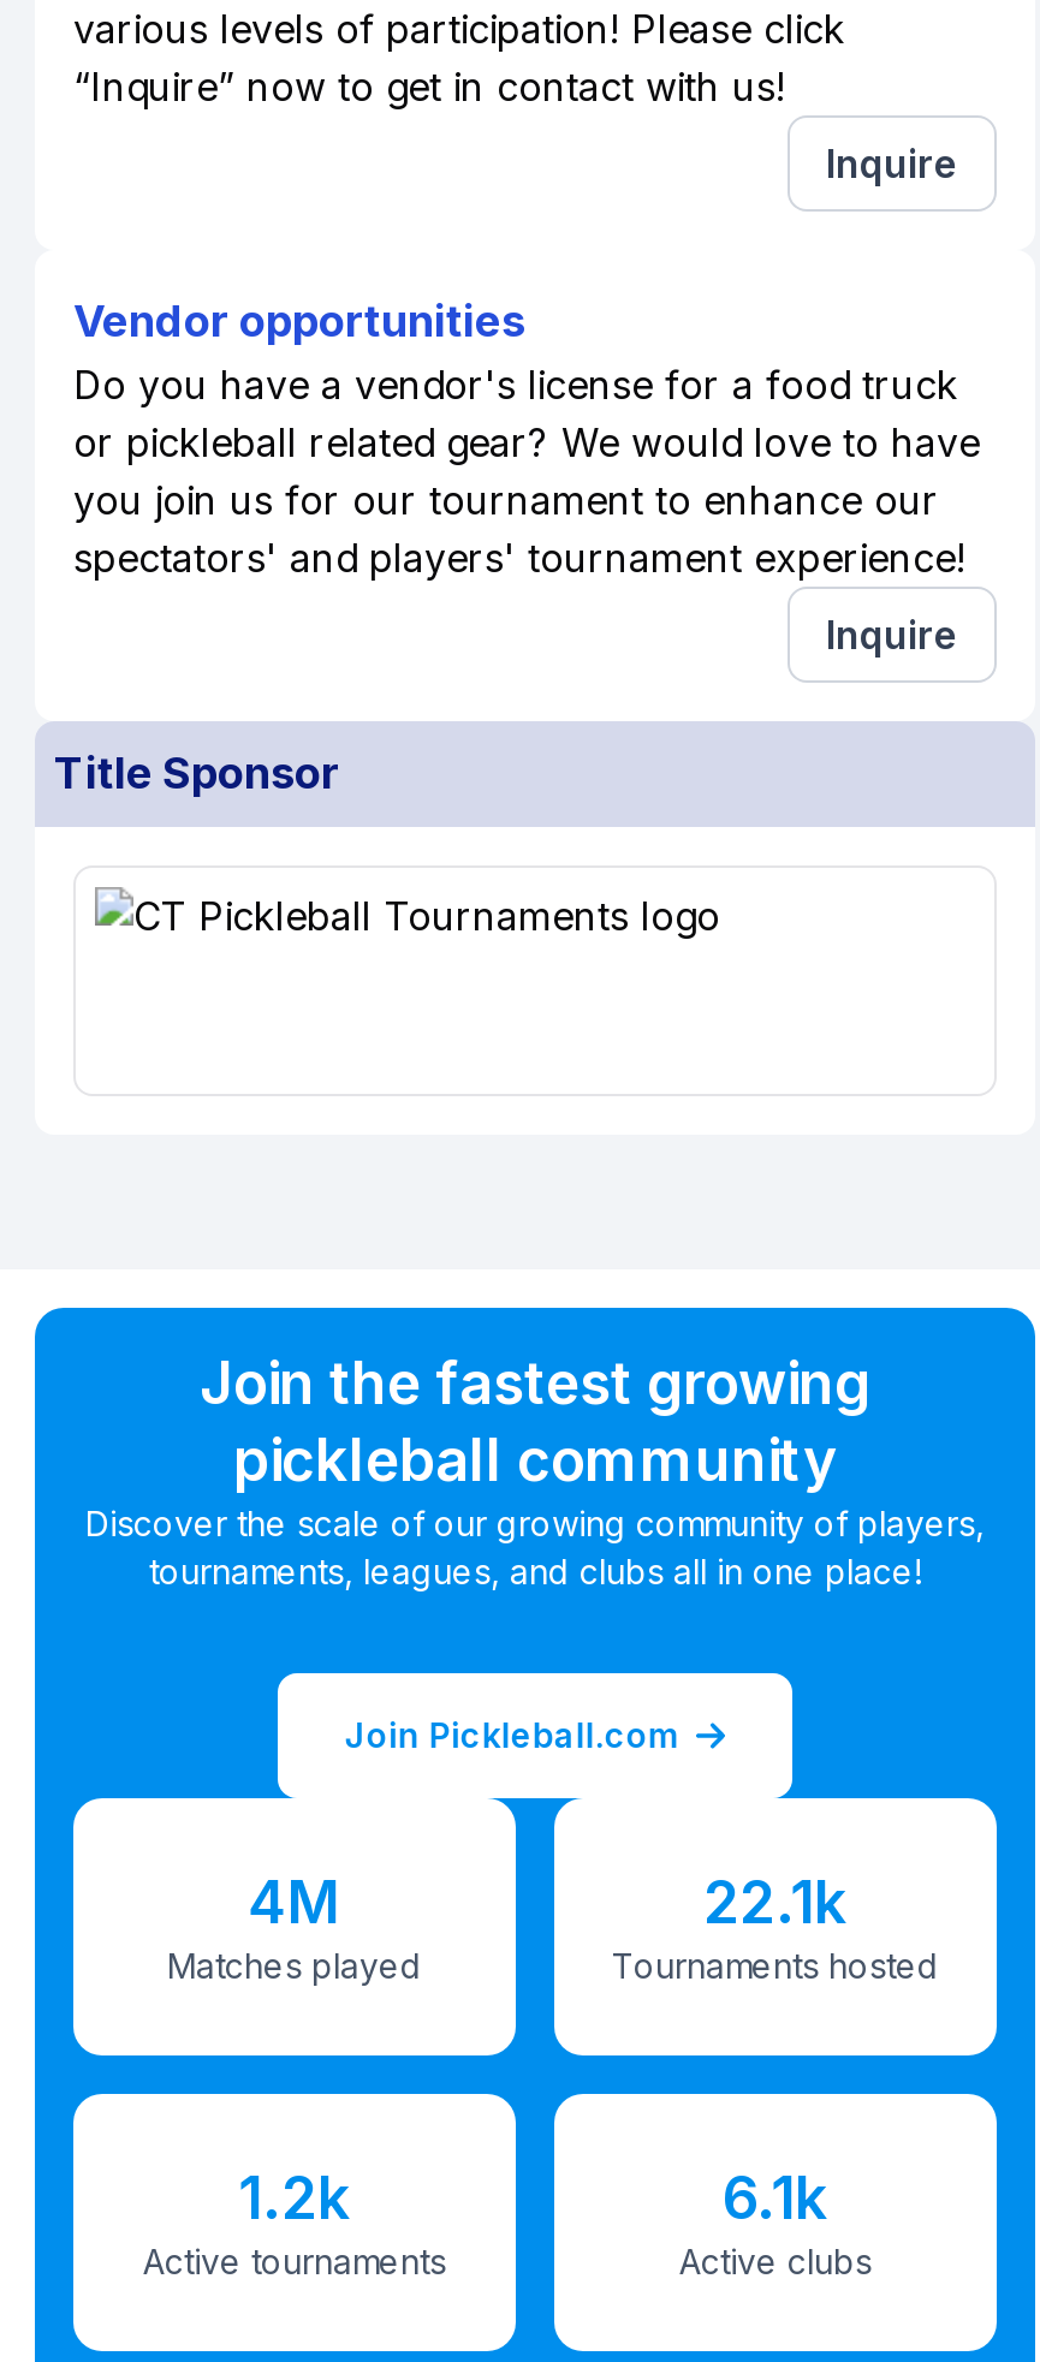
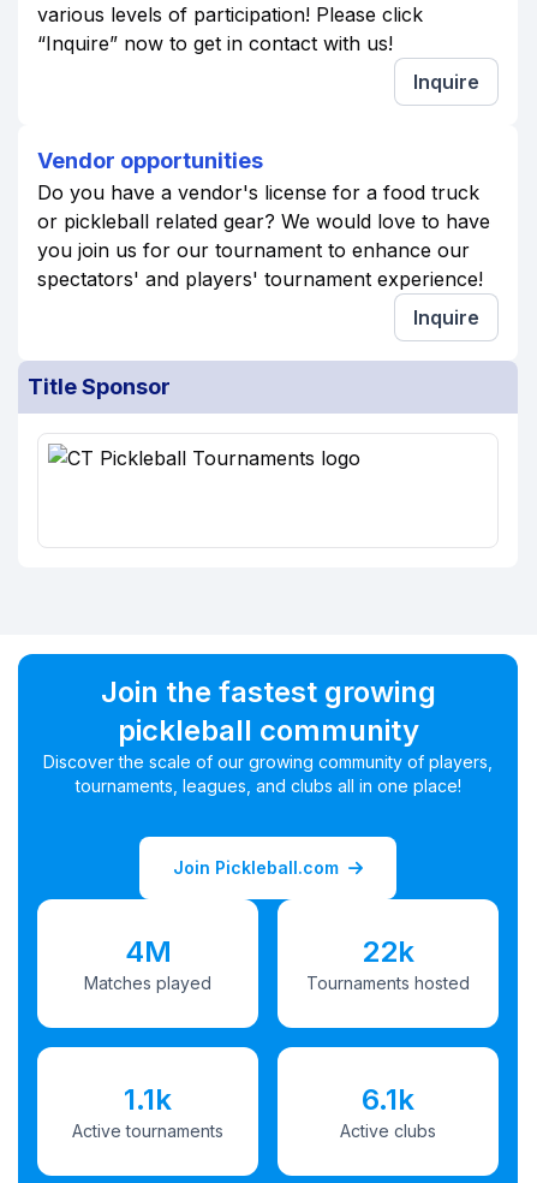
[703,1867,848,1936] 22.1k -> [362,934,414,968] 22k
[238,2162,351,2232] 1.2k -> [124,1081,172,1116] 1.1k

